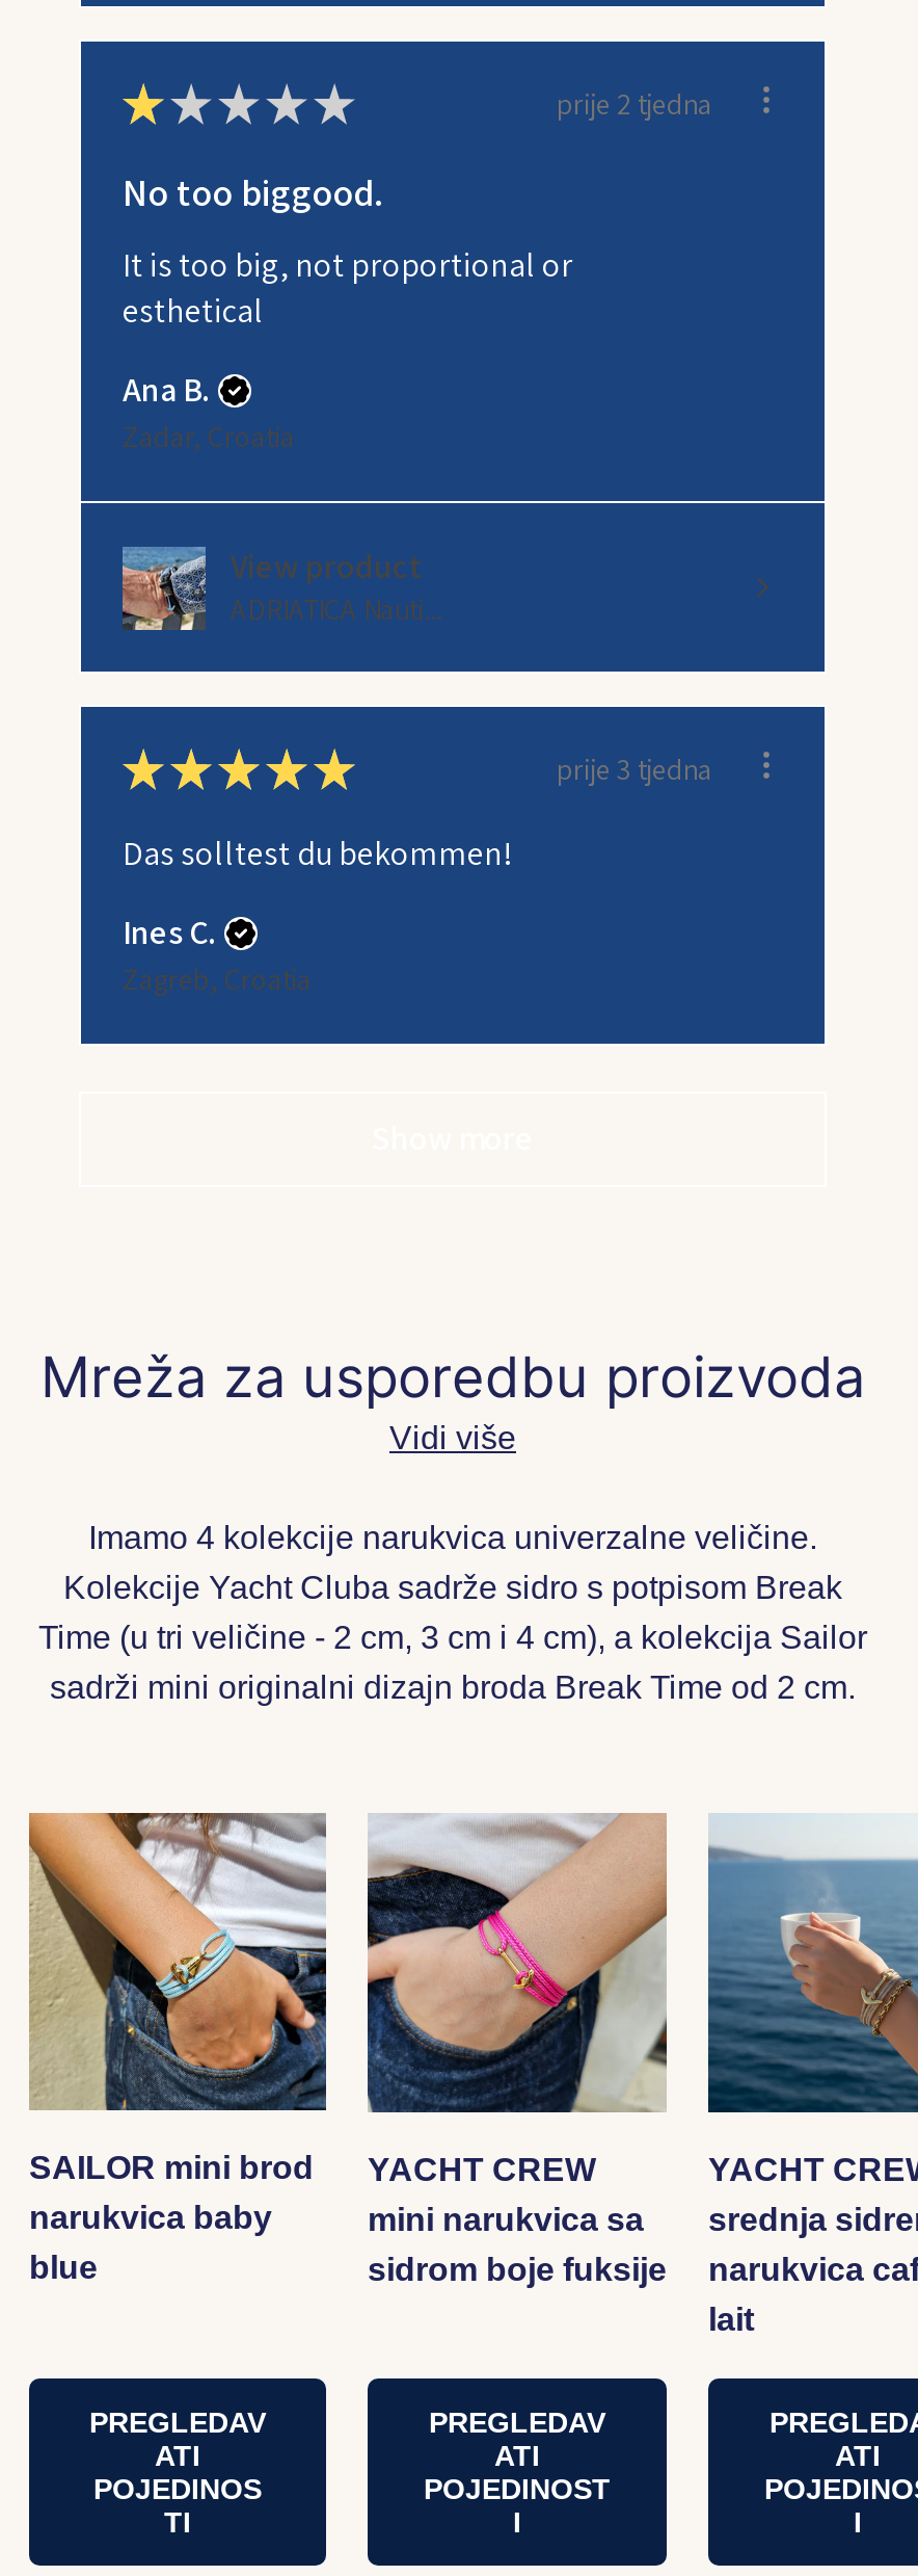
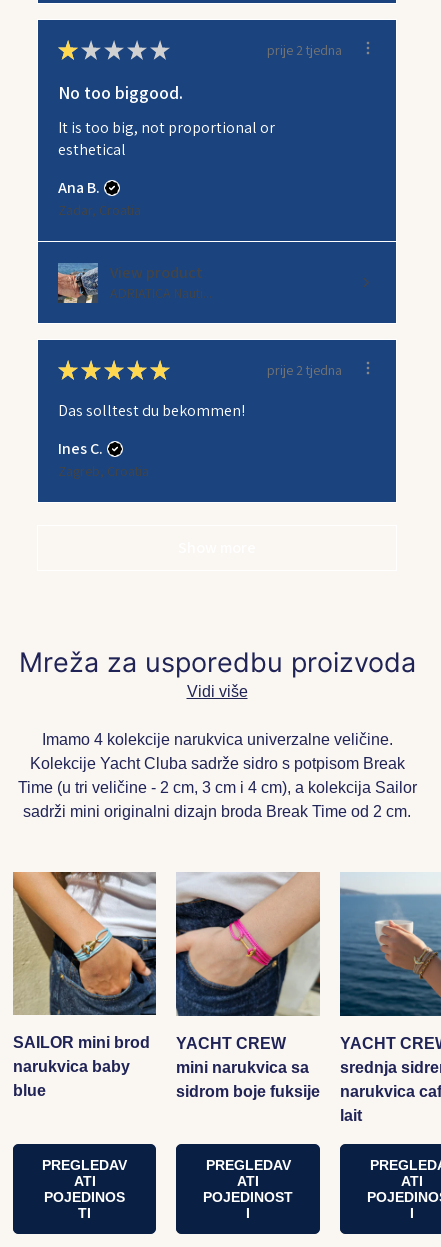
[557,749,712,787] prije 3 tjedna -> [267,361,342,379] prije 2 tjedna

